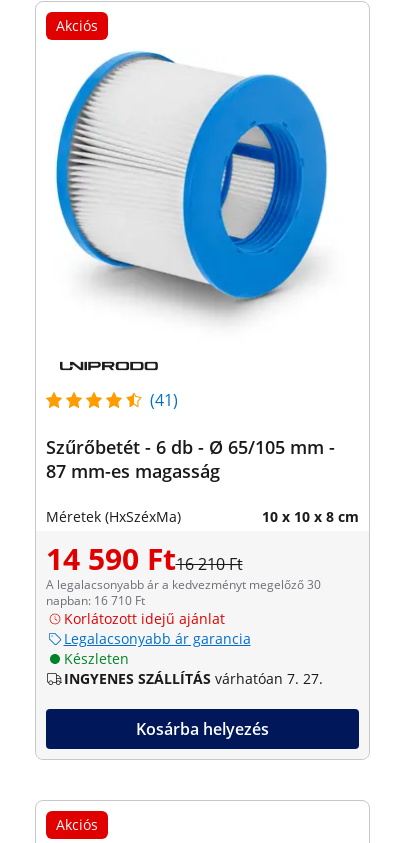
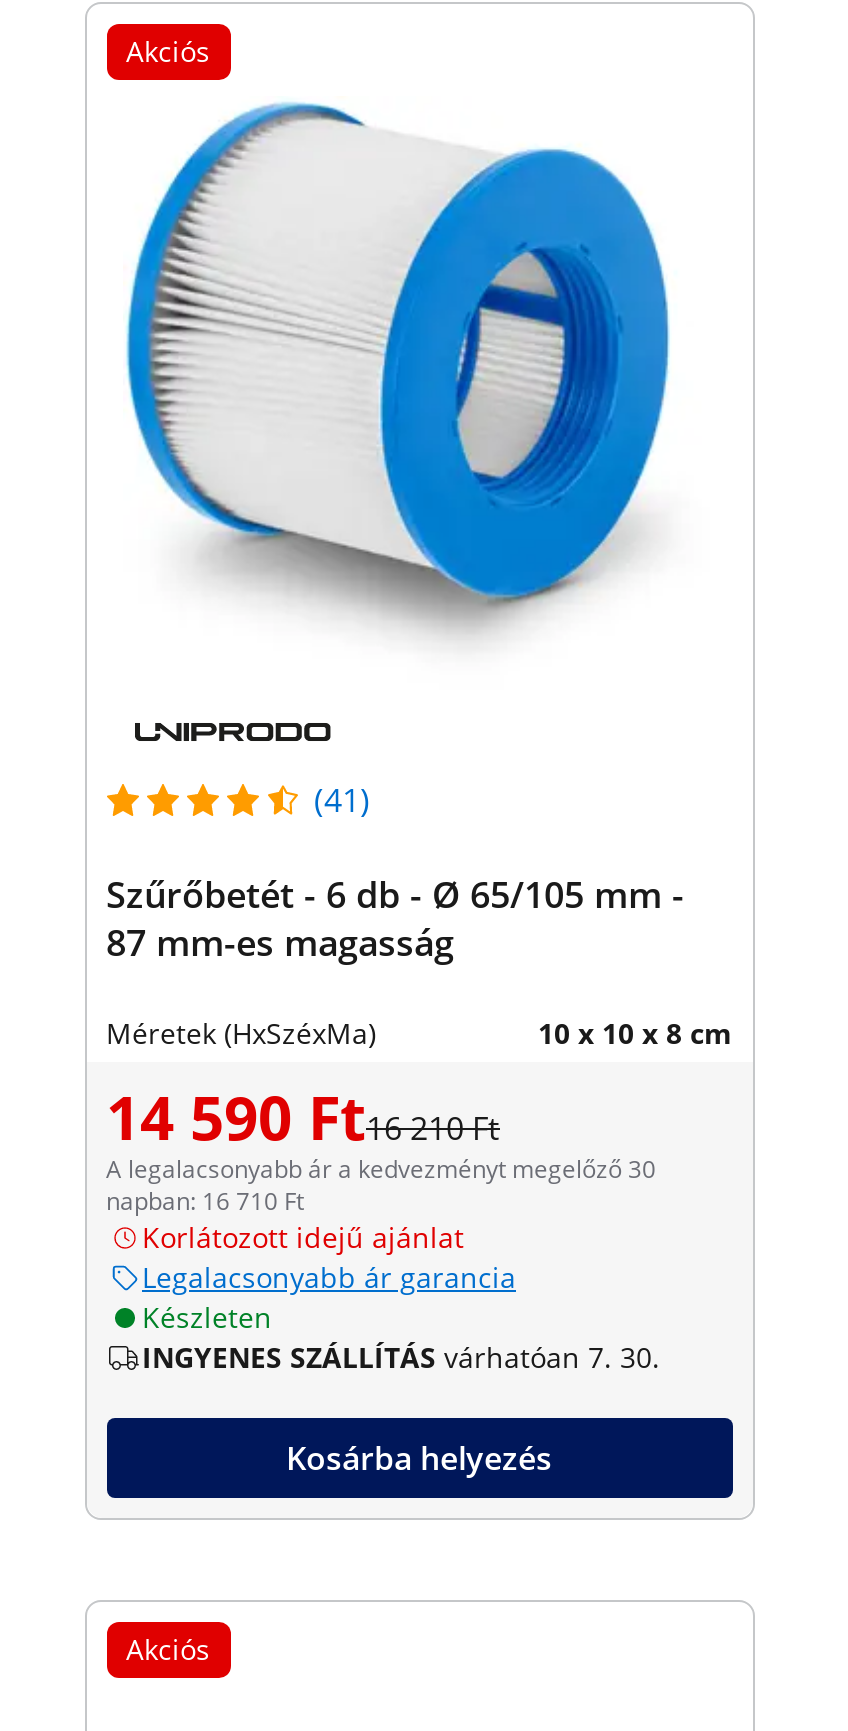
[63,669,322,688] INGYENES SZÁLLÍTÁS várhatóan 7. 27. -> [142,1337,660,1375] INGYENES SZÁLLÍTÁS várhatóan 7. 30.

